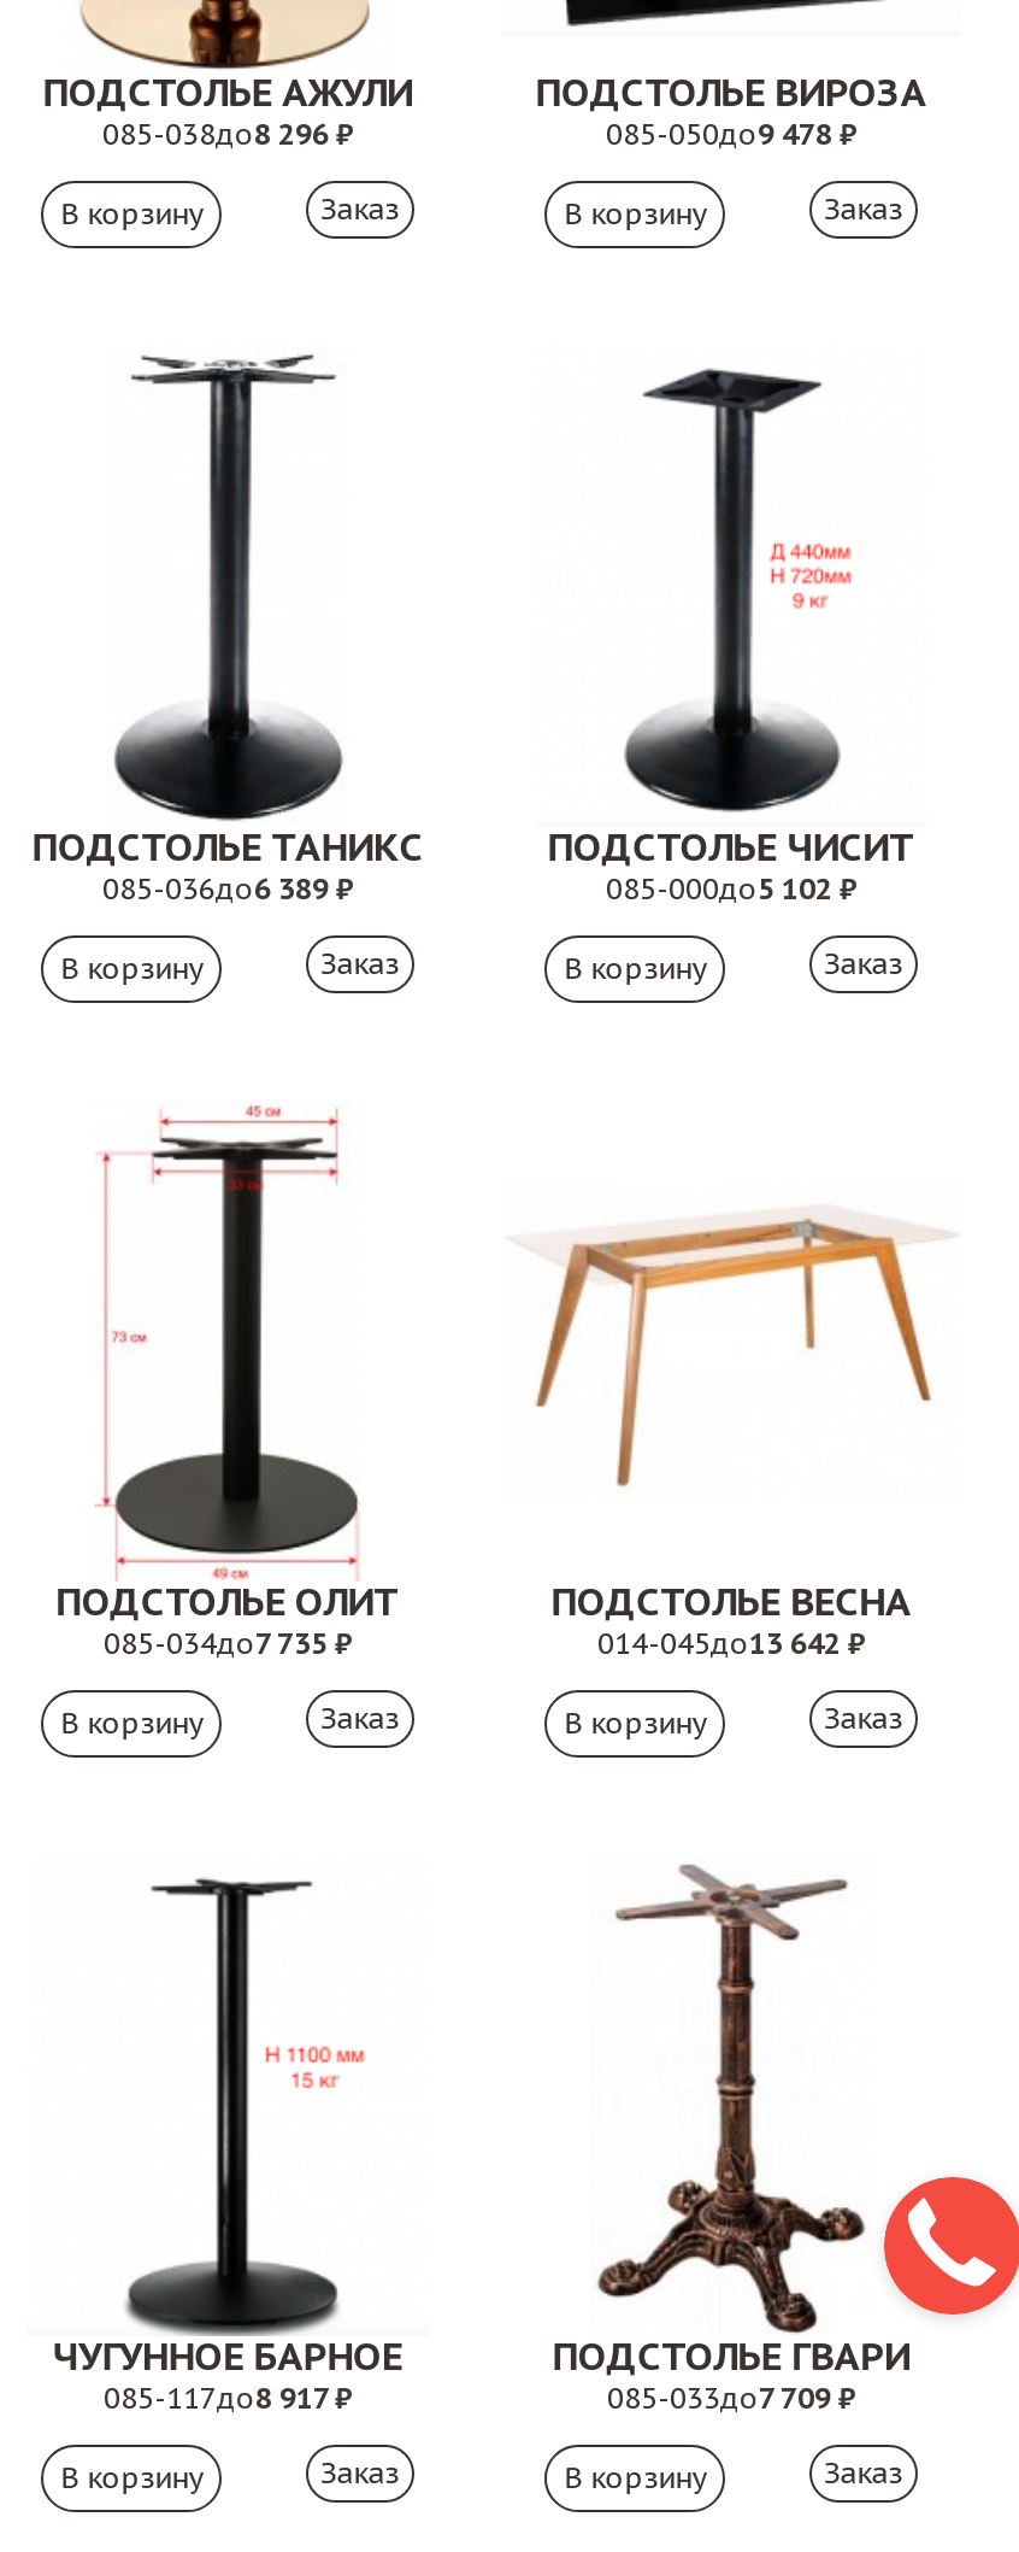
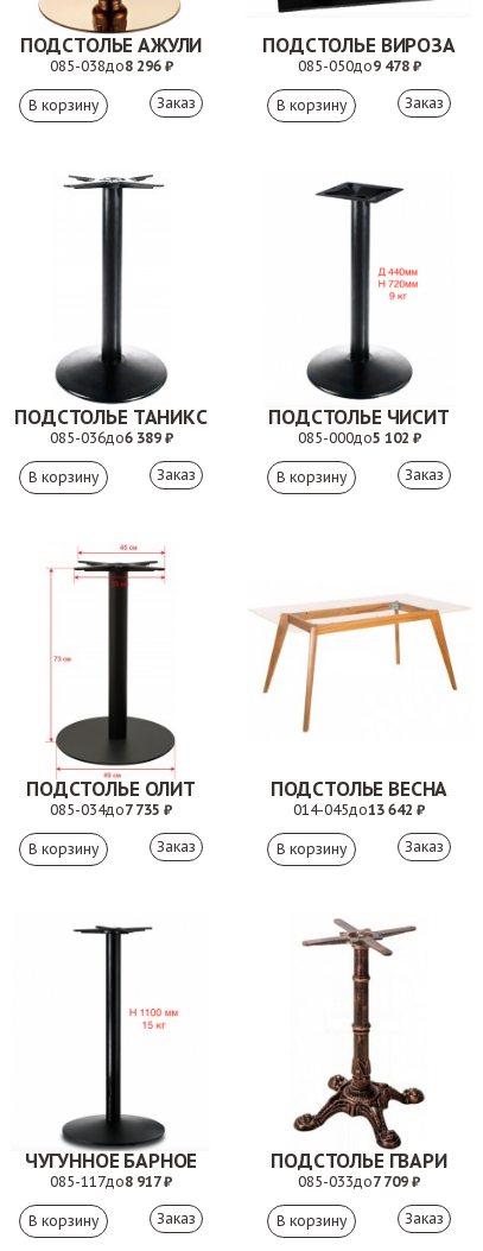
[882,2175,1012,2317] [image] -> none

